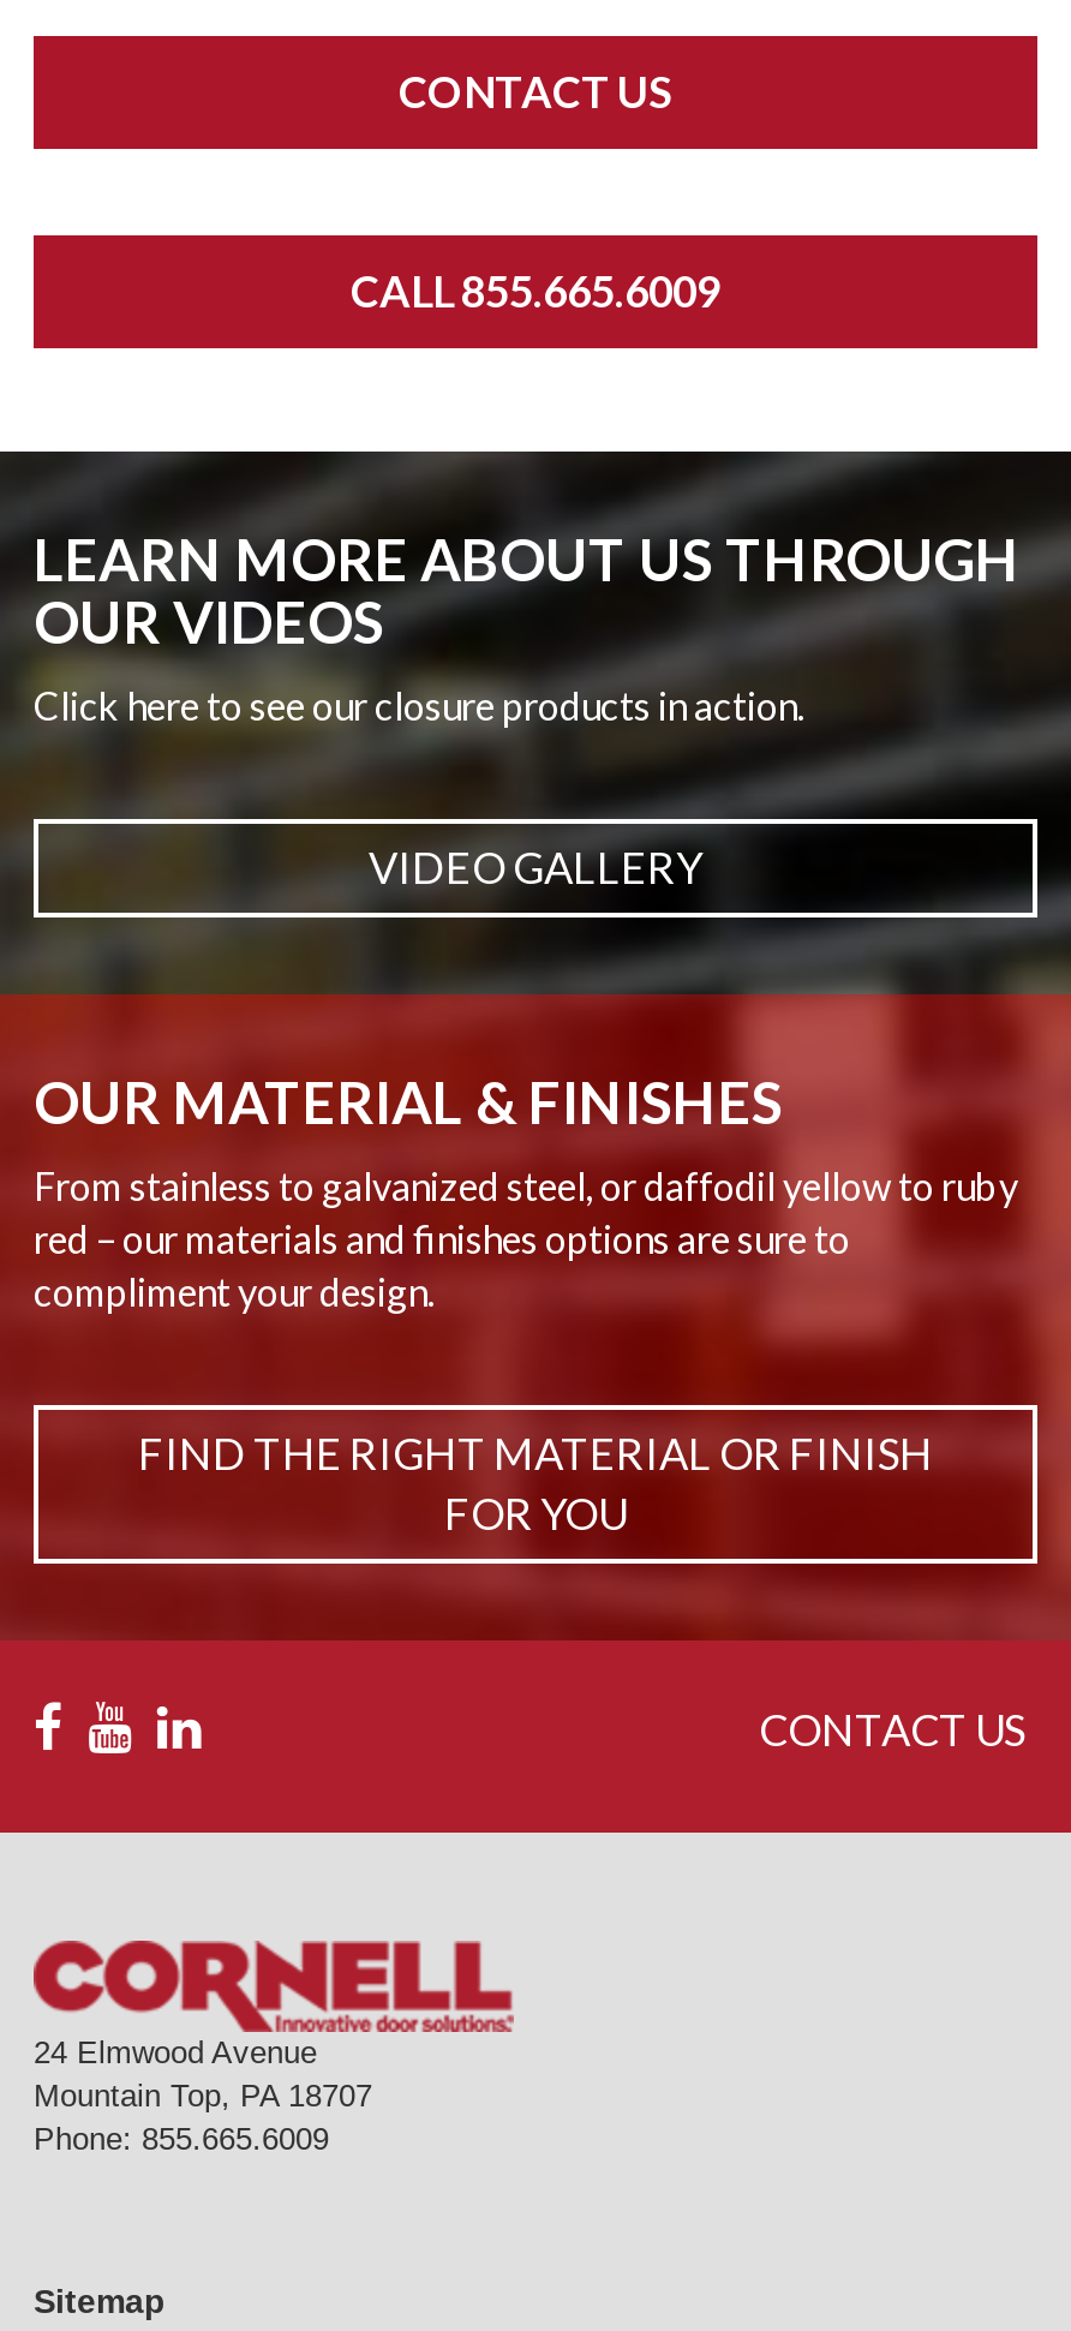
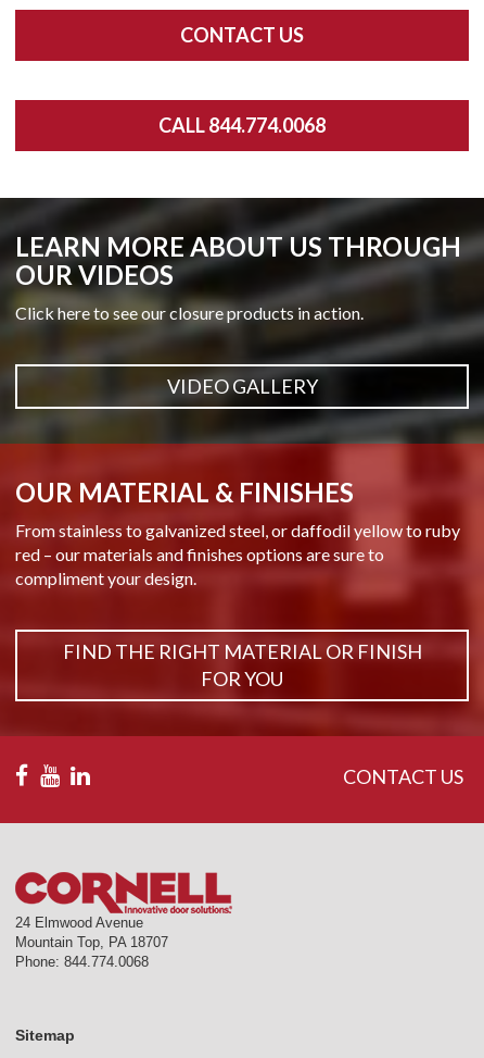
[351,264,720,317] CALL 855.665.6009 -> [158,113,326,137] CALL 844.774.0068
[34,2121,329,2157] Phone: 855.665.6009 -> [15,954,149,970] Phone: 844.774.0068

